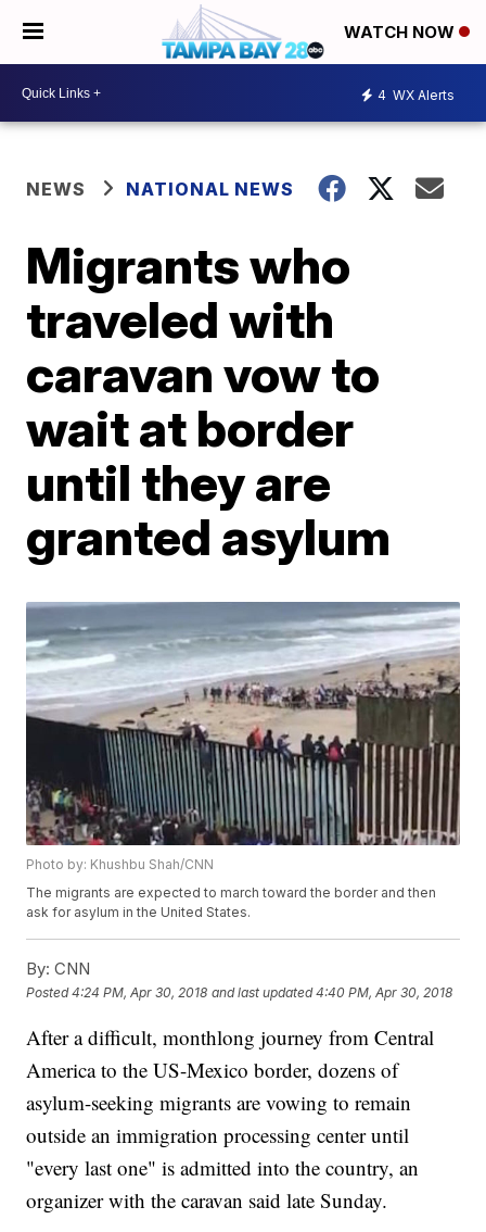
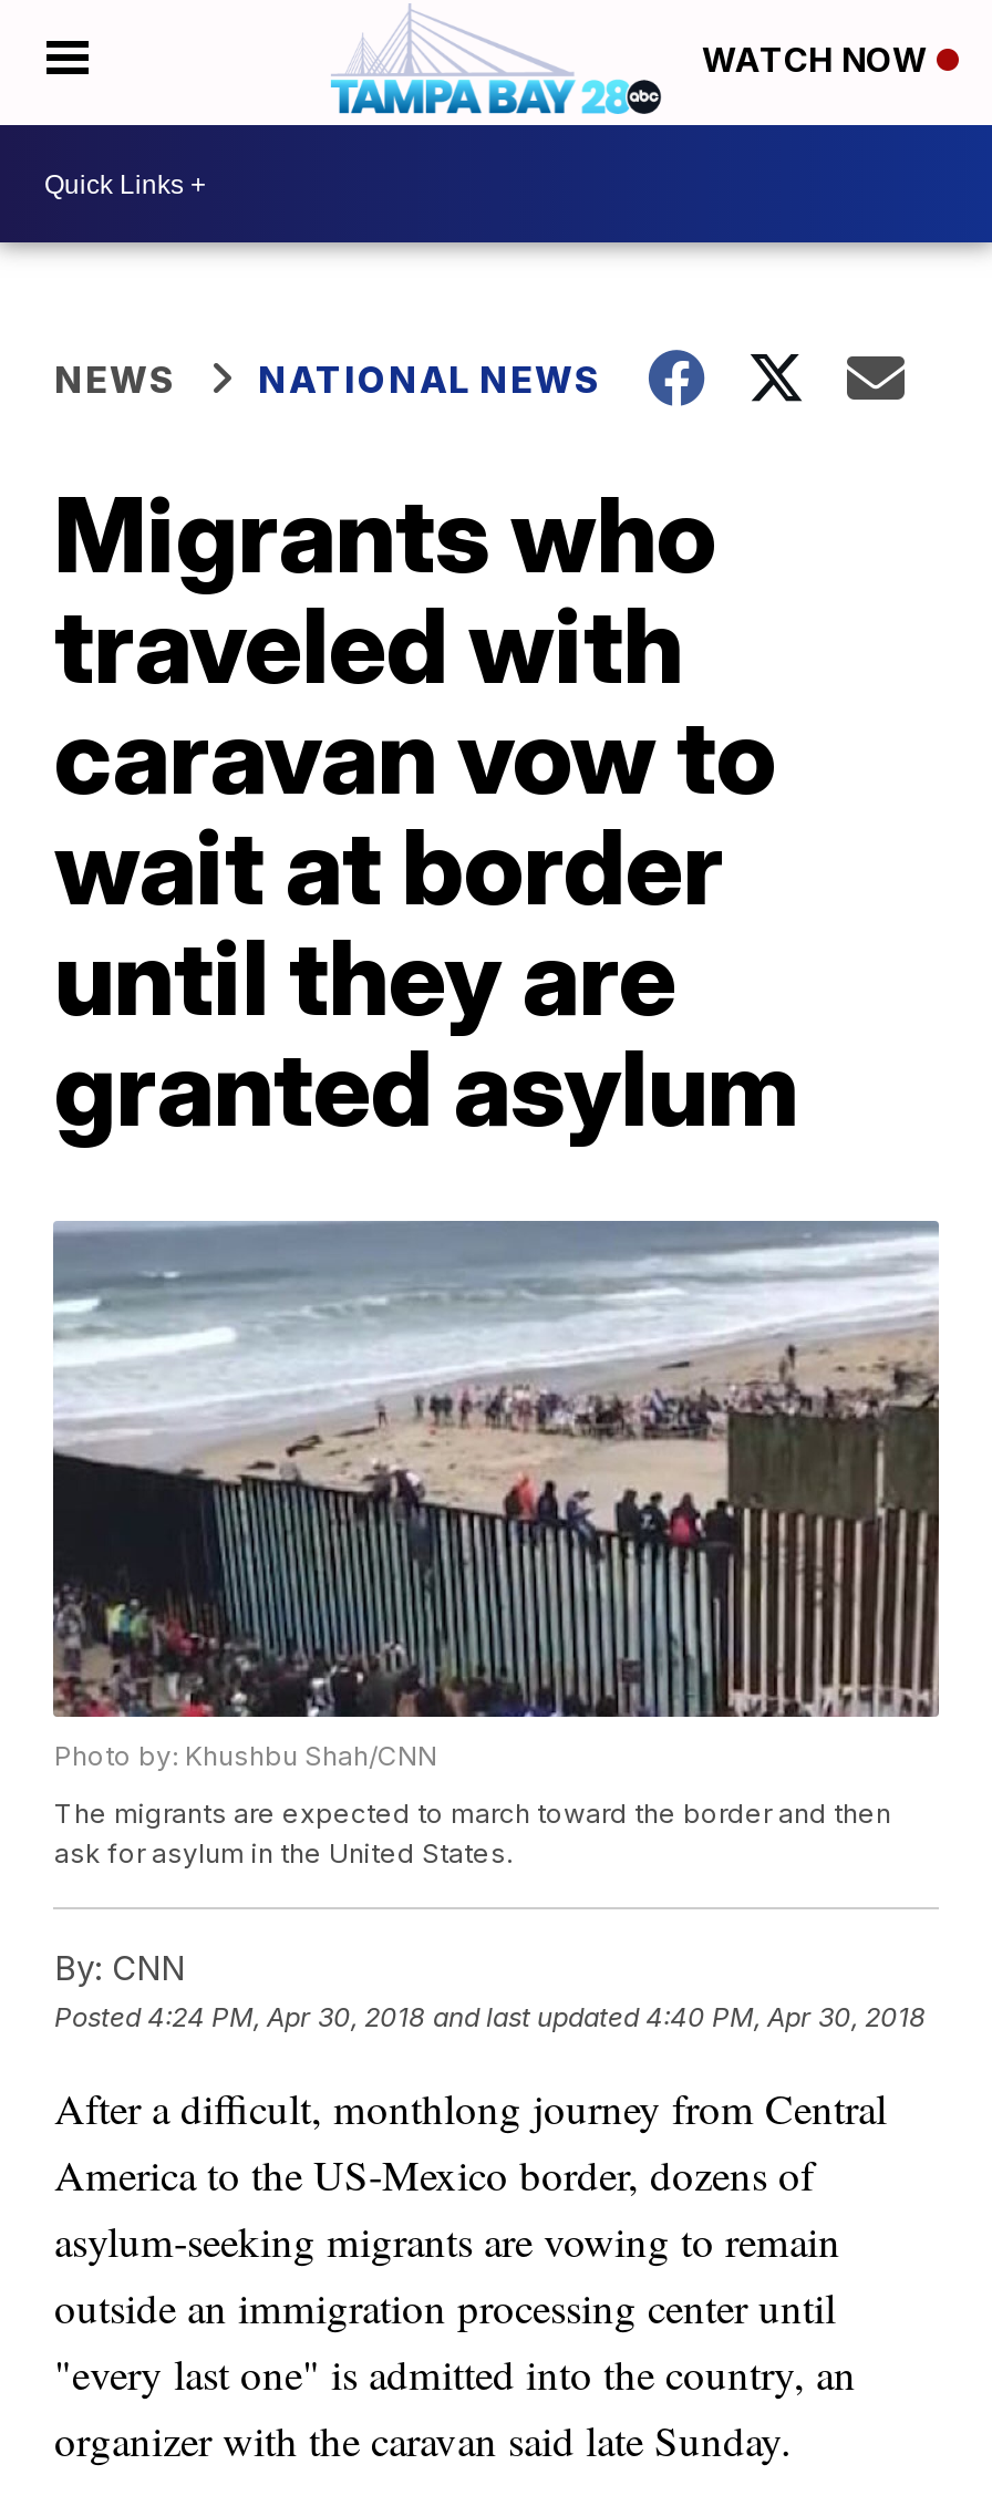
[378,86,455,103] 4 WX Alerts -> none

